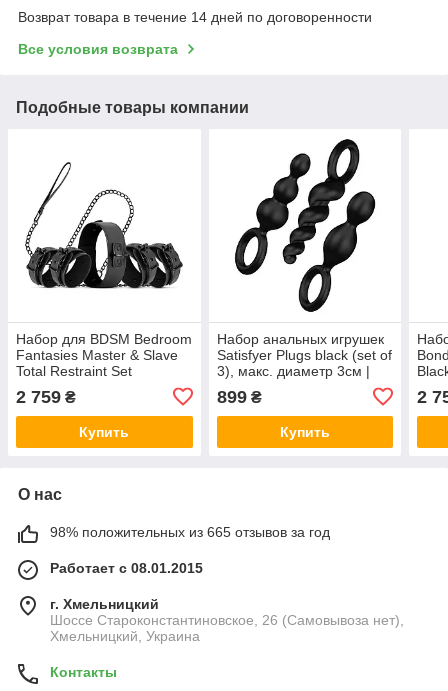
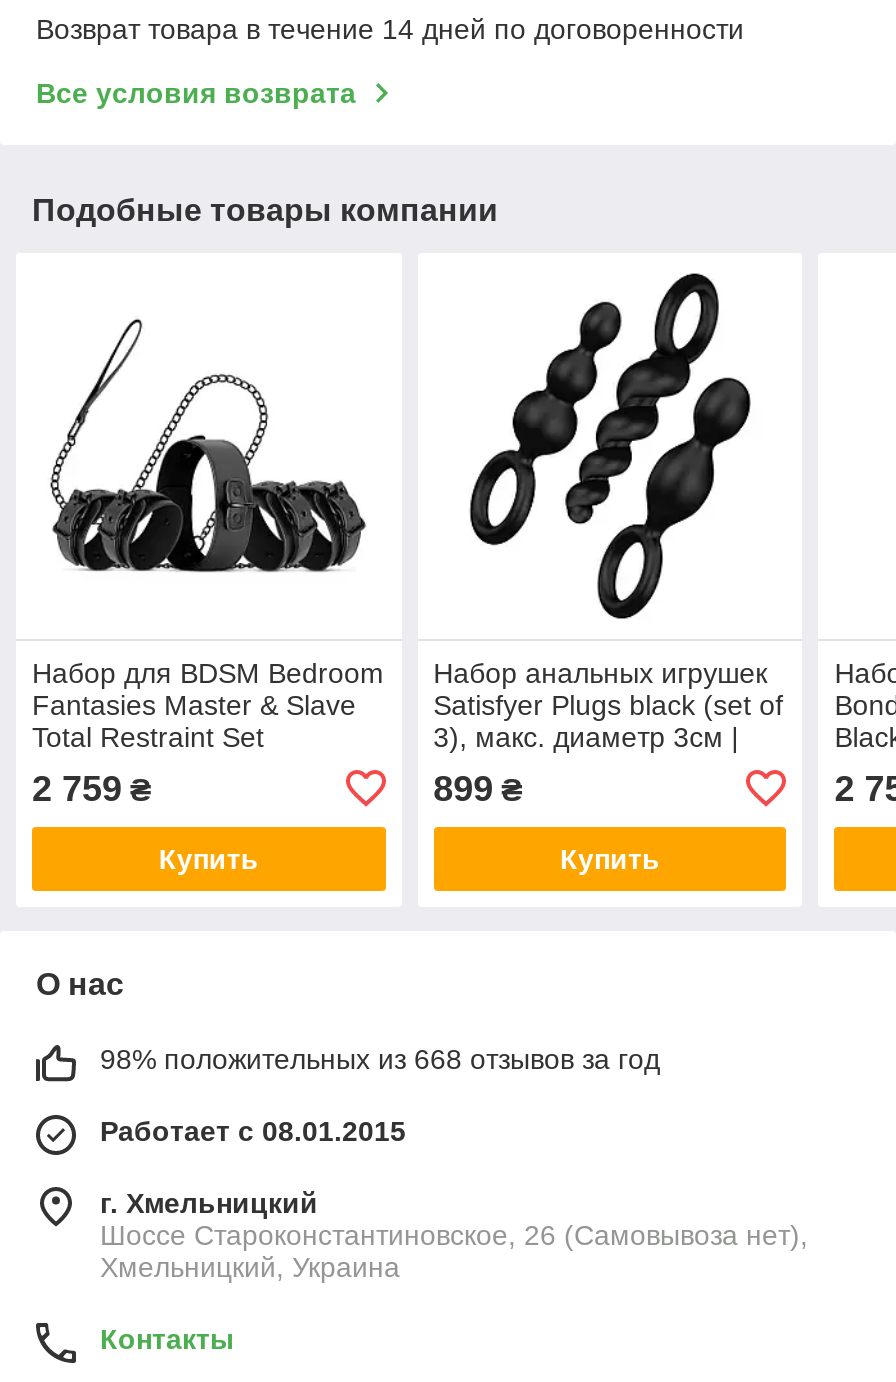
[50,524,330,540] 98% положительных из 665 отзывов за год -> [100,1043,660,1075] 98% положительных из 668 отзывов за год

